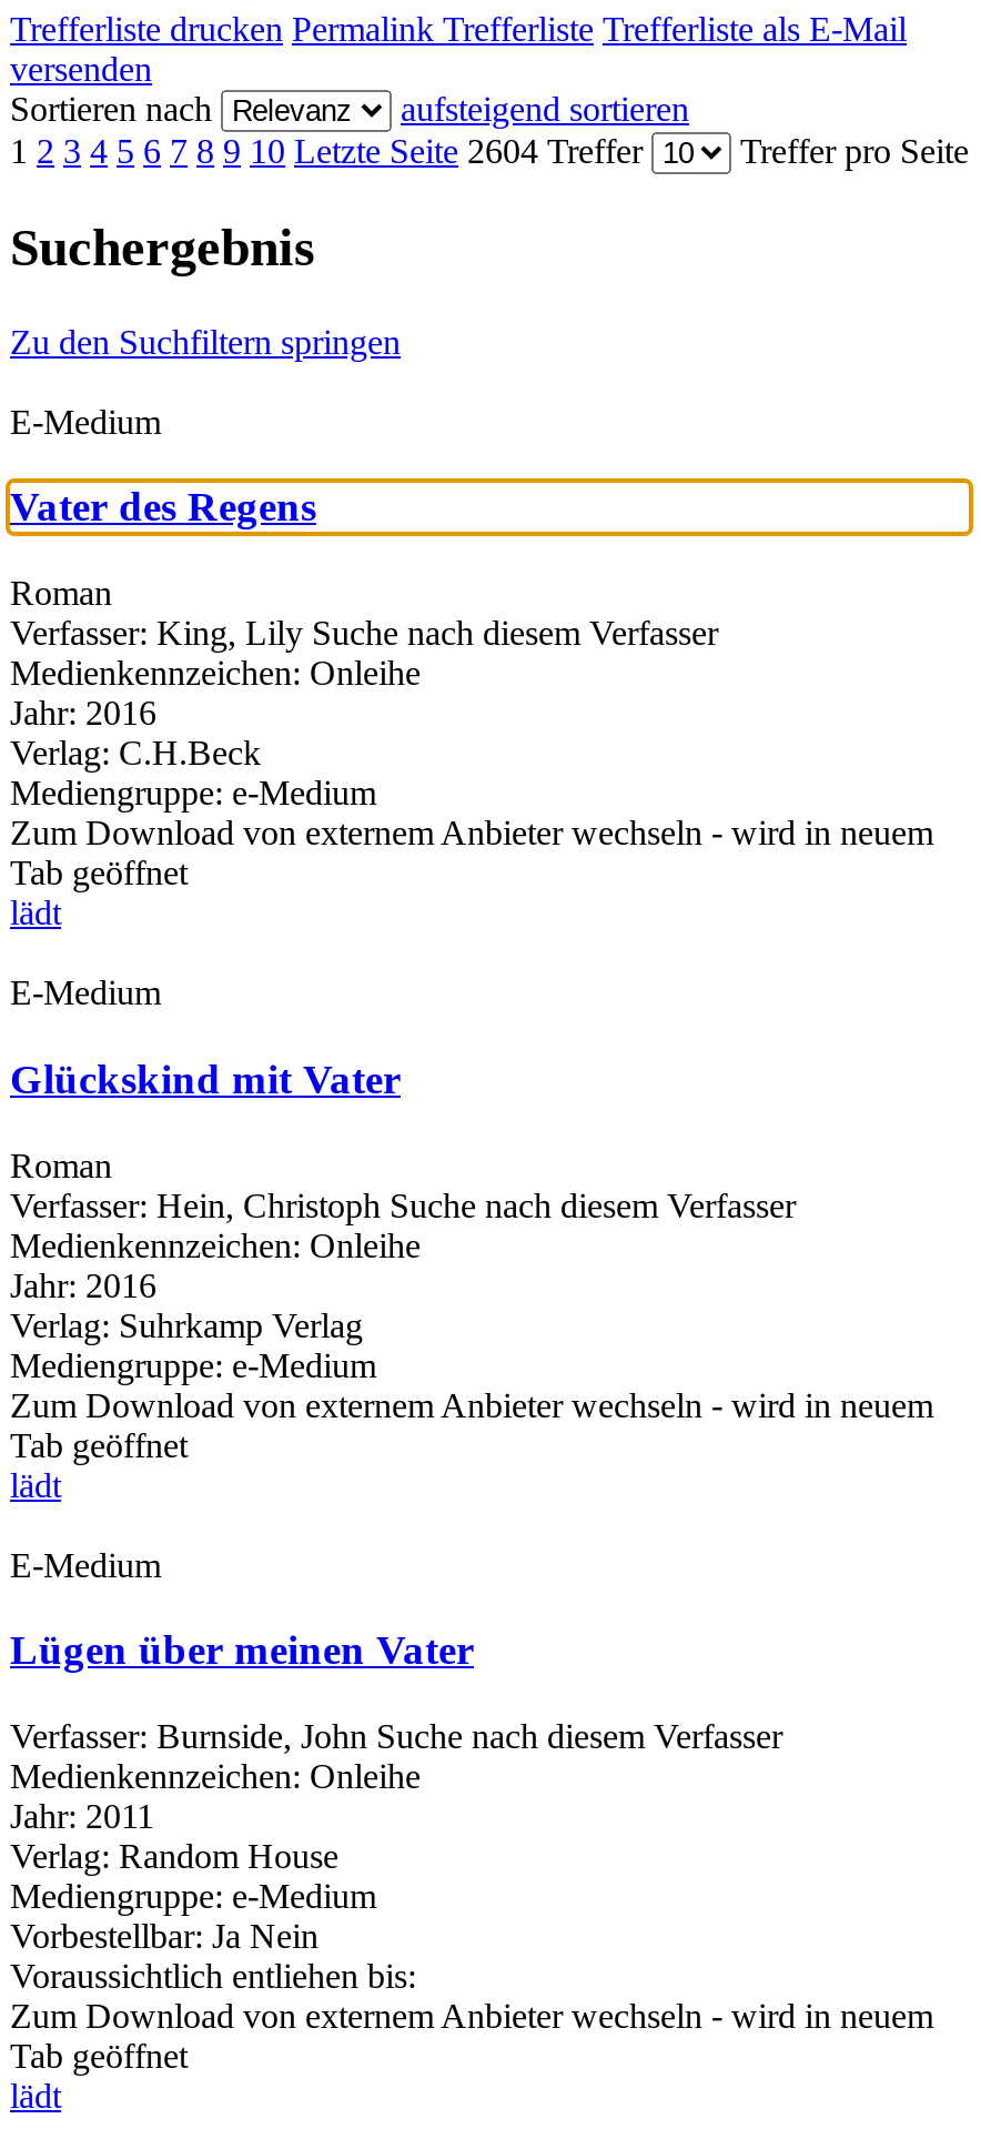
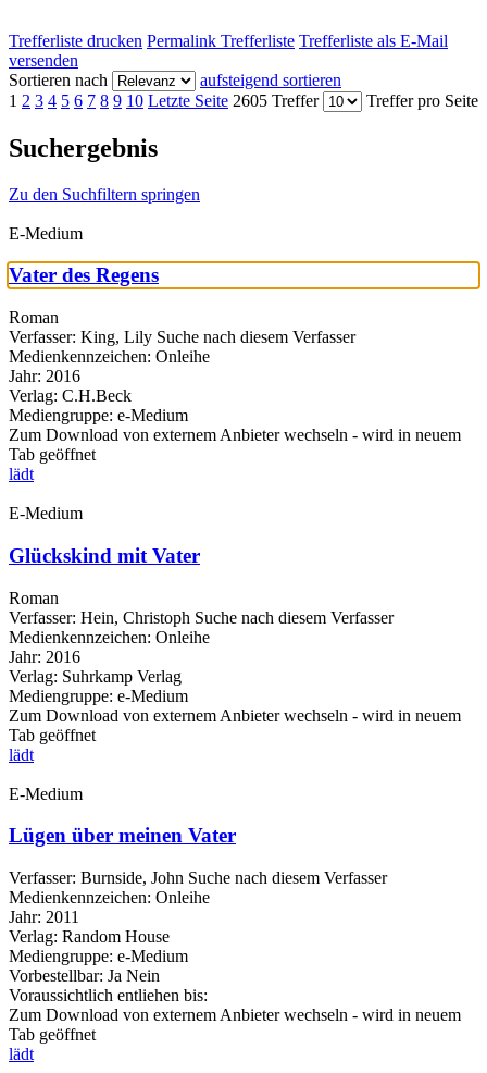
[10,132,643,170] 1 2 3 4 5 6 7 8 9 10 Letzte Seite 2604 Treffer -> [9,91,319,110] 1 2 3 4 5 6 7 8 9 10 Letzte Seite 2605 Treffer

